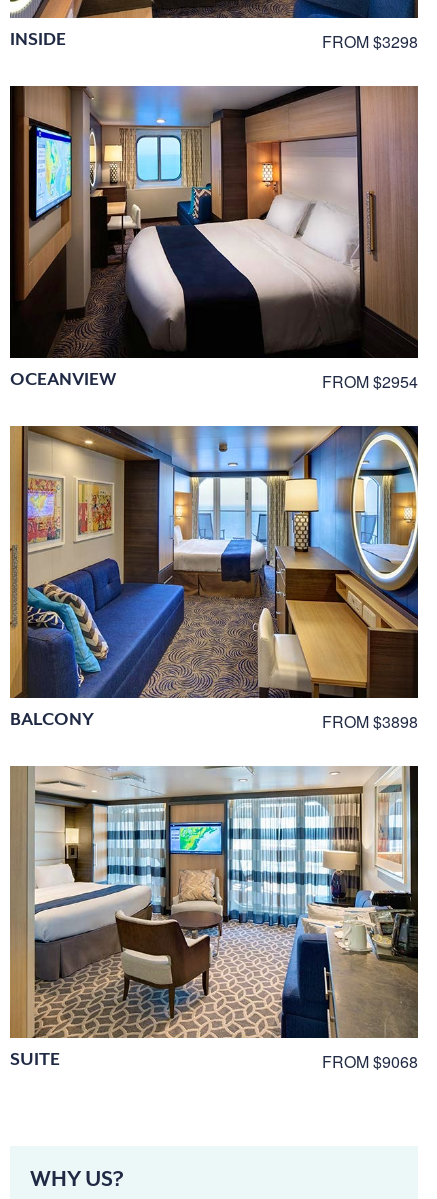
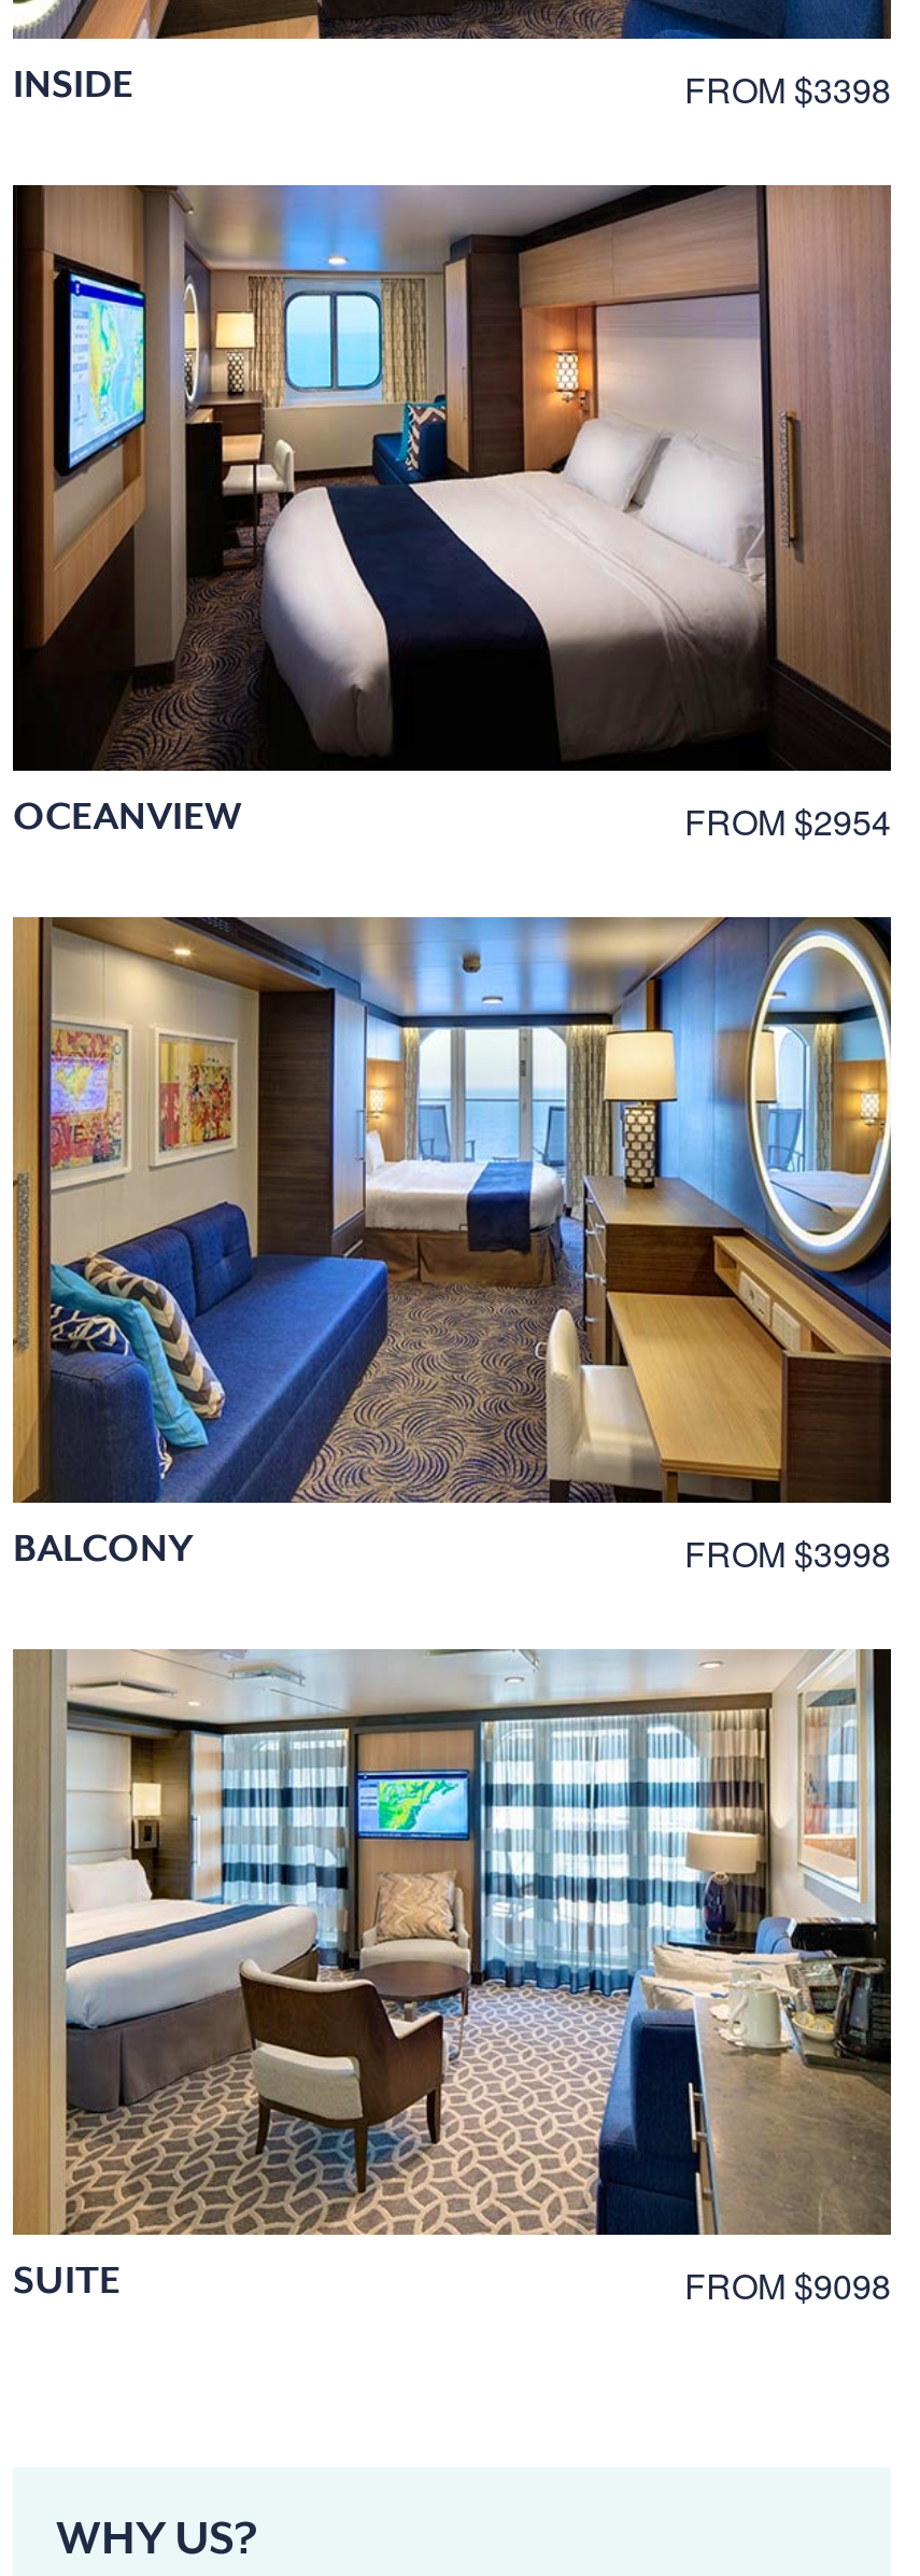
[322,30,418,53] FROM $3298 -> [684,64,891,113] FROM $3398
[322,710,418,733] FROM $3898 -> [684,1528,891,1577] FROM $3998
[322,1050,418,1073] FROM $9068 -> [684,2260,891,2309] FROM $9098

